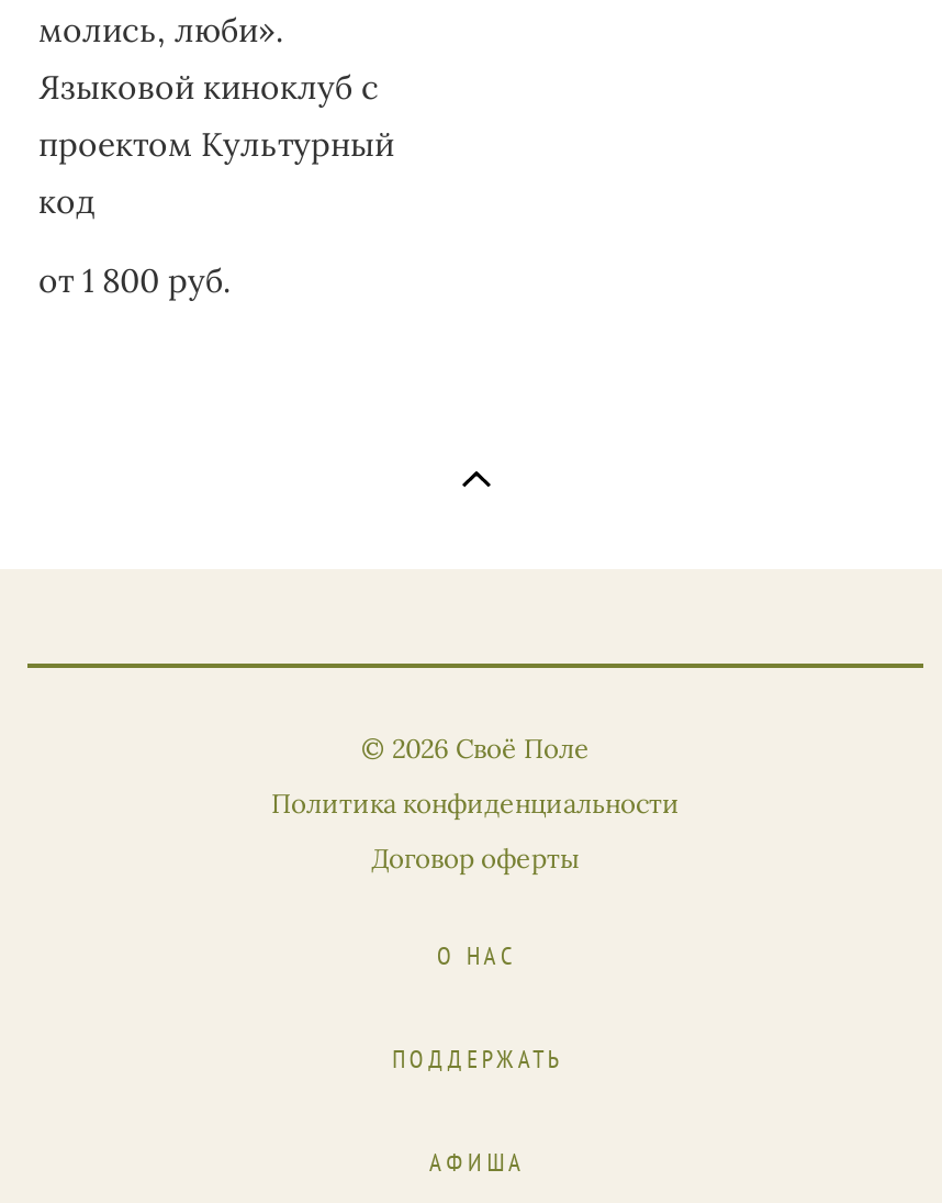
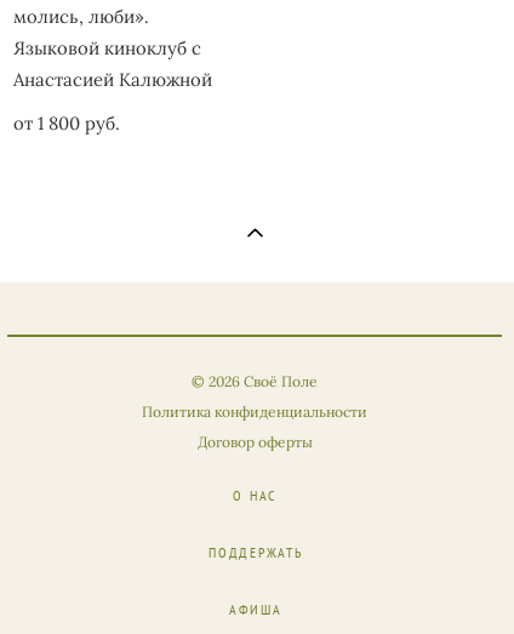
[38,123,394,222] проектом Культурный | код -> [13,68,212,91] Анастасией Калюжной

